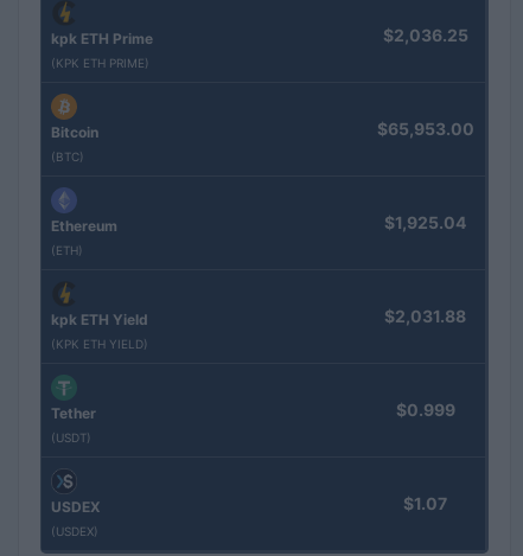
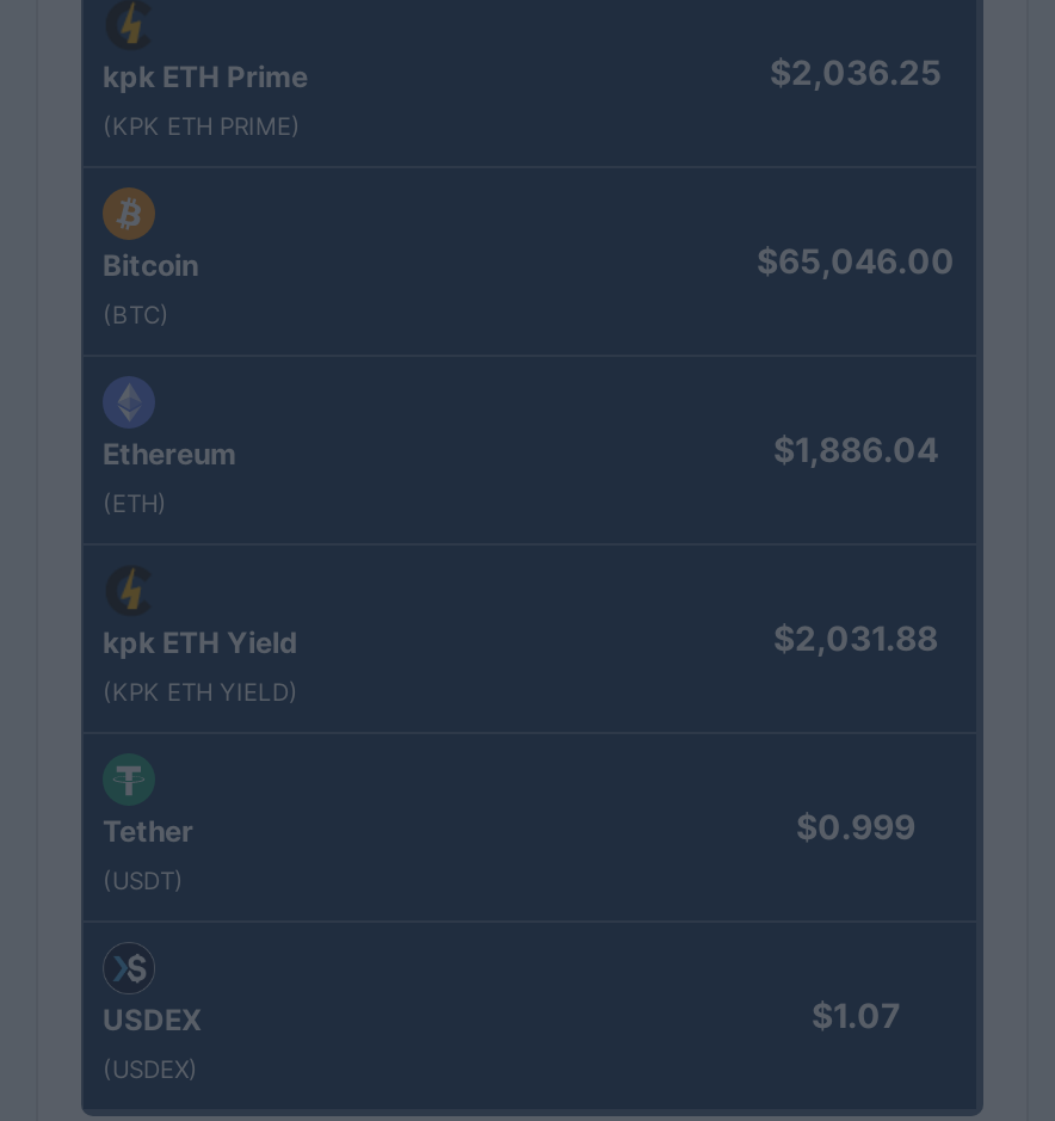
[377,119,474,139] $65,953.00 -> [757,239,955,280] $65,046.00
[384,213,466,233] $1,925.04 -> [773,428,938,469] $1,886.04

